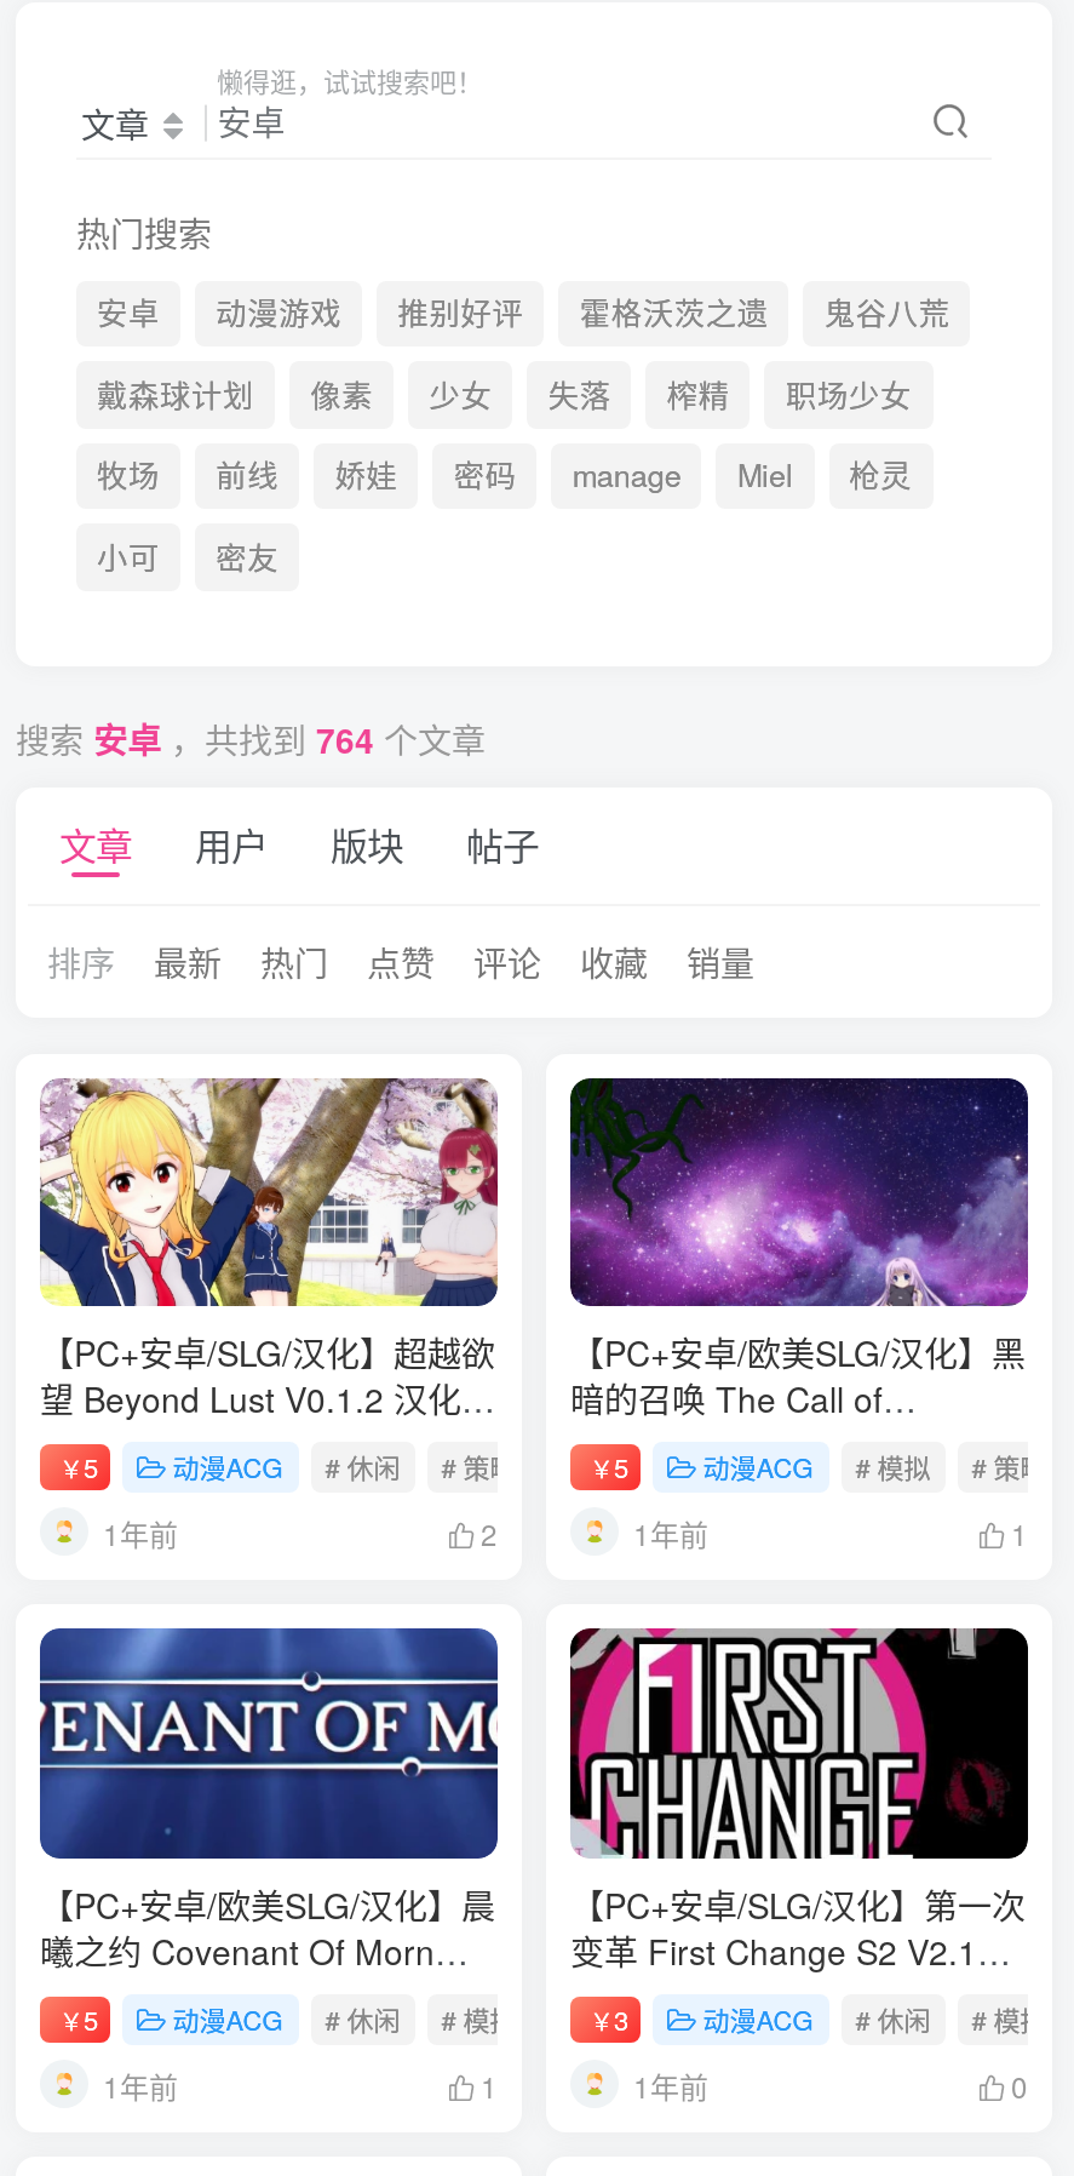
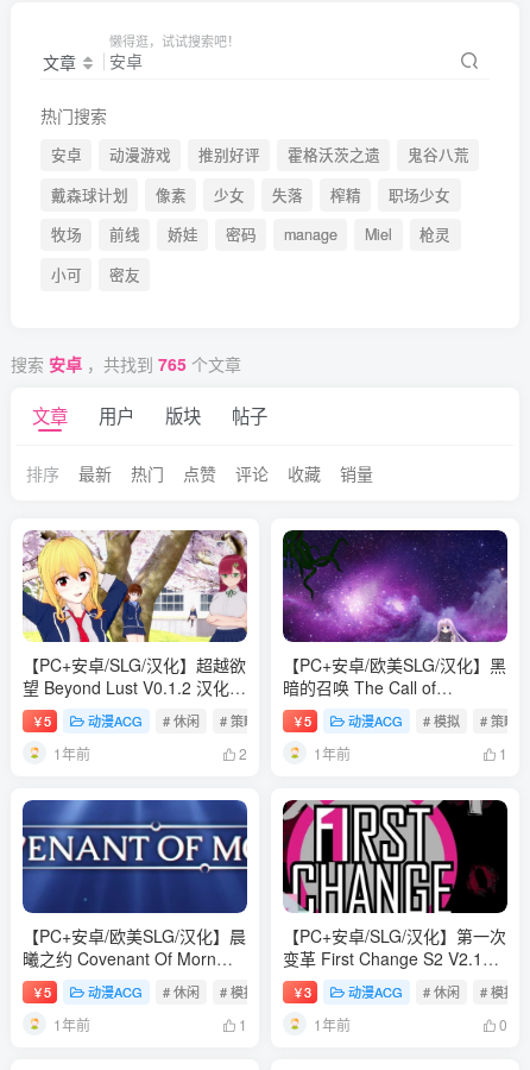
[16,714,486,763] 搜索安卓，共找到764个文章 -> [11,352,241,375] 搜索安卓，共找到765个文章

